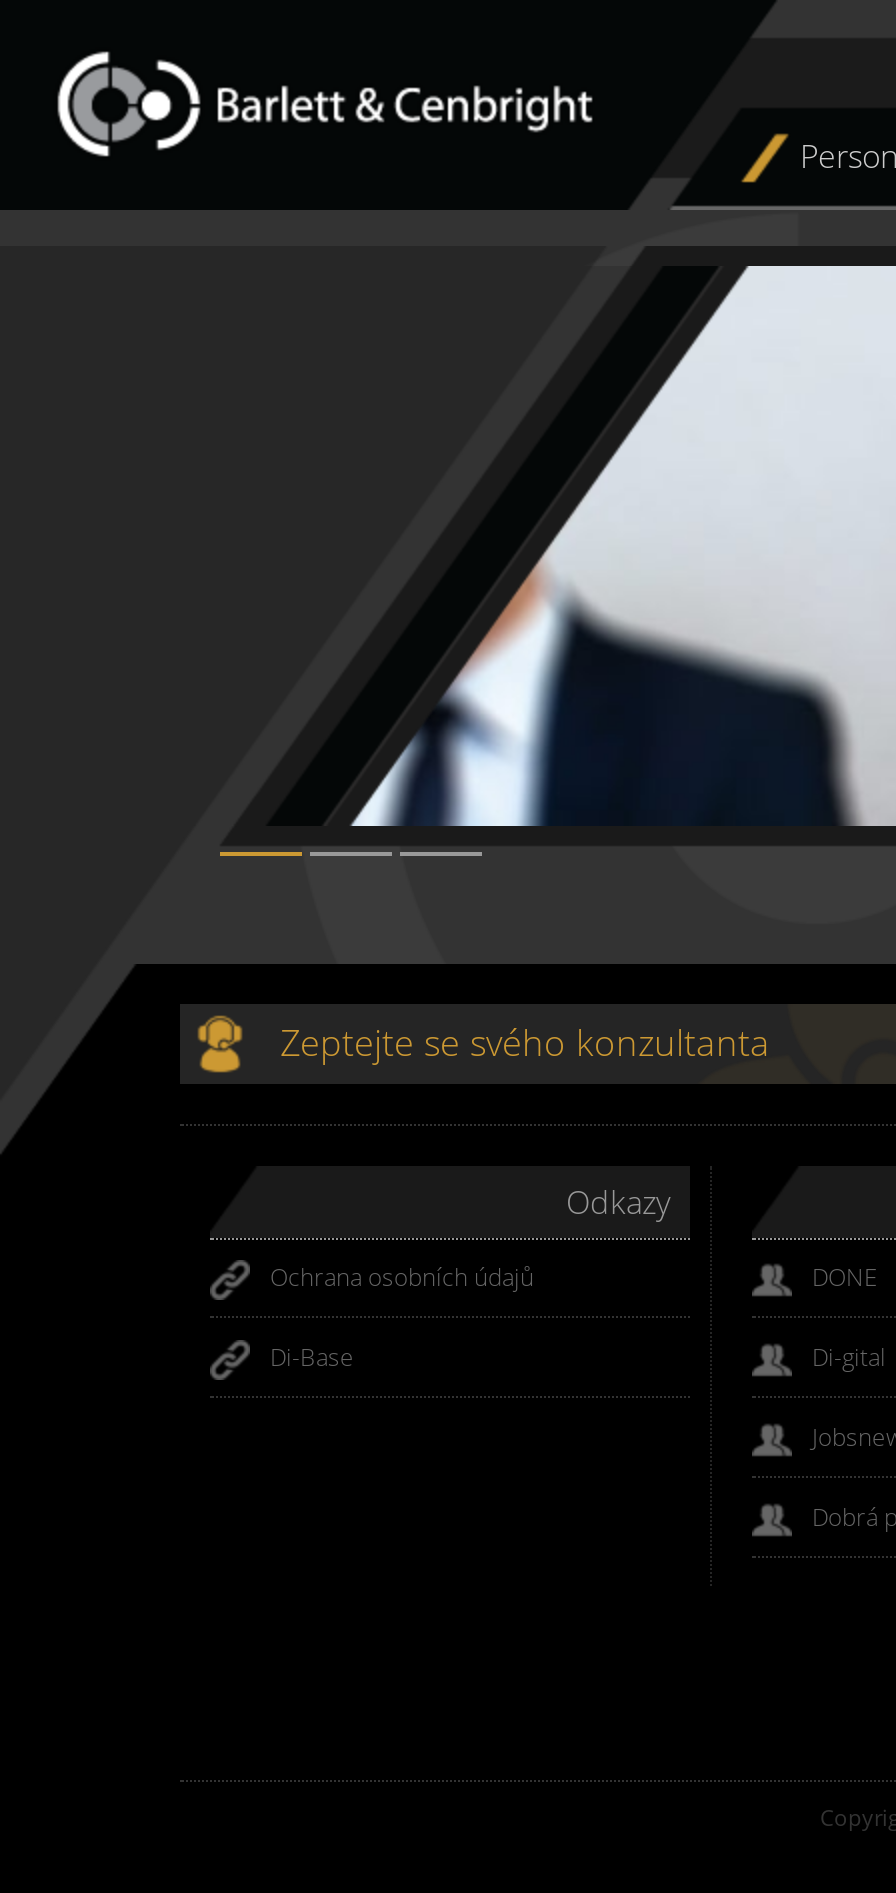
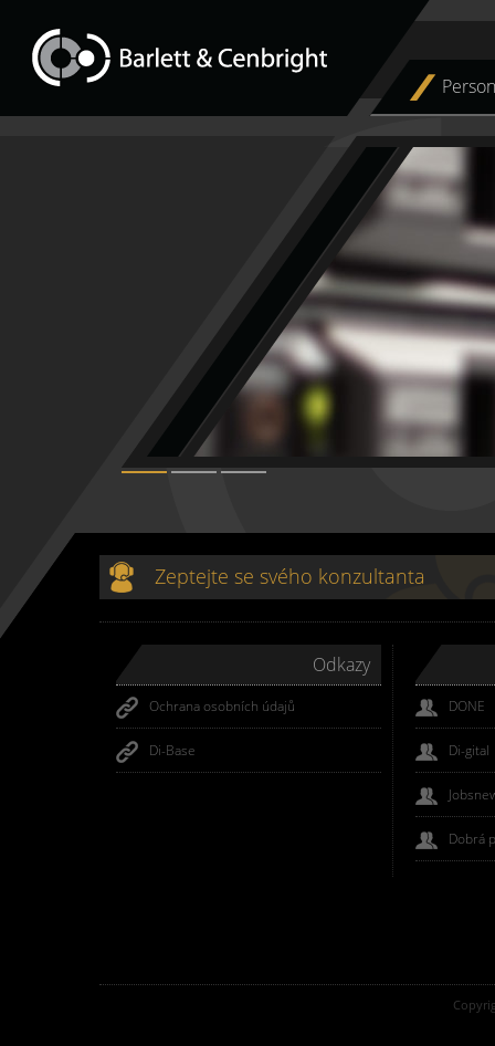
[352,264,890,828] [image] -> [196,146,492,458] [image]

